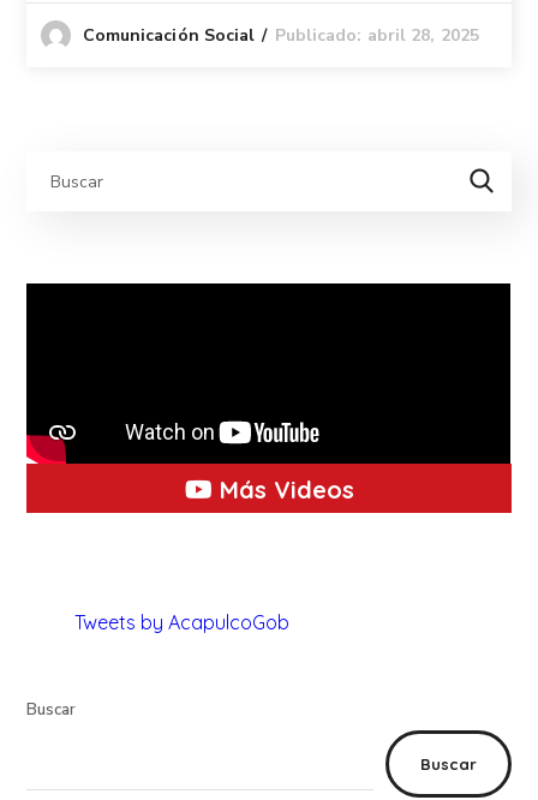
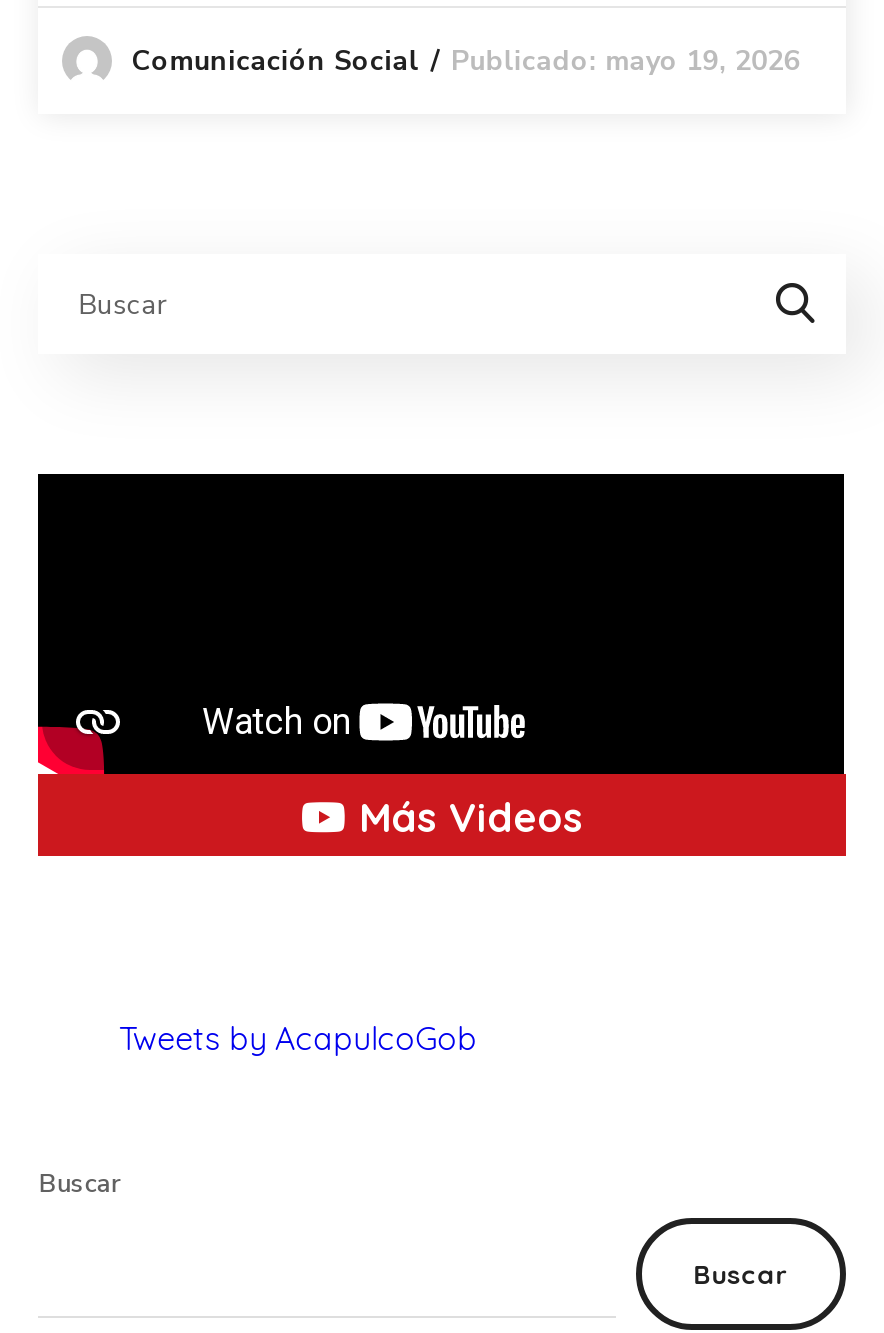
[274,24,479,47] Publicado: abril 28, 2025 -> [451,42,800,80] Publicado: mayo 19, 2026

